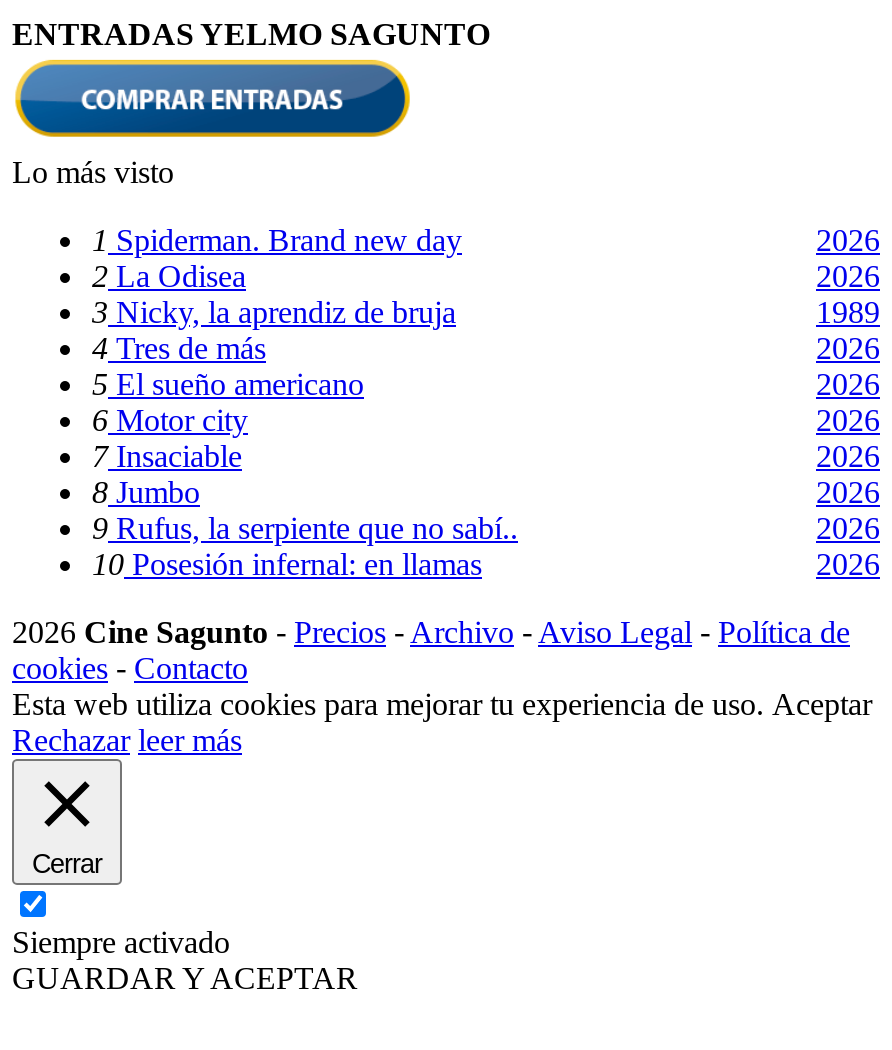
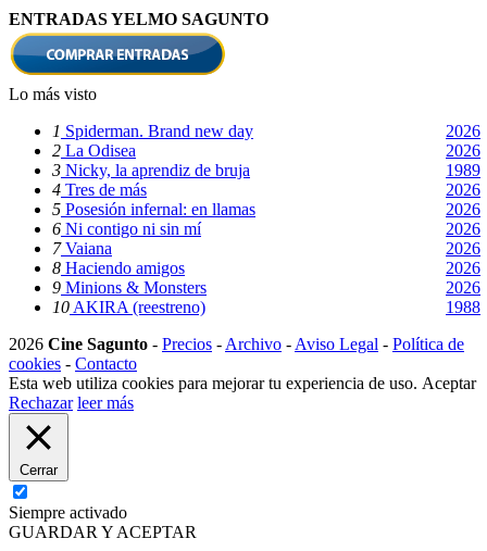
[92,366,364,400] 5 El sueño americano -> [52,200,255,218] 5 Posesión infernal: en llamas
[92,402,248,436] 6 Motor city -> [52,219,201,238] 6 Ni contigo ni sin mí
[92,438,242,472] 7 Insaciable -> [52,239,112,257] 7 Vaiana
[92,474,200,508] 8 Jumbo -> [52,258,185,277] 8 Haciendo amigos
[92,510,518,544] 9 Rufus, la serpiente que no sabí.. -> [52,278,207,296] 9 Minions & Monsters
[92,546,880,580] 10 Posesión infernal: en llamas | 2026 -> [52,297,480,316] 10 AKIRA (reestreno) | 1988

